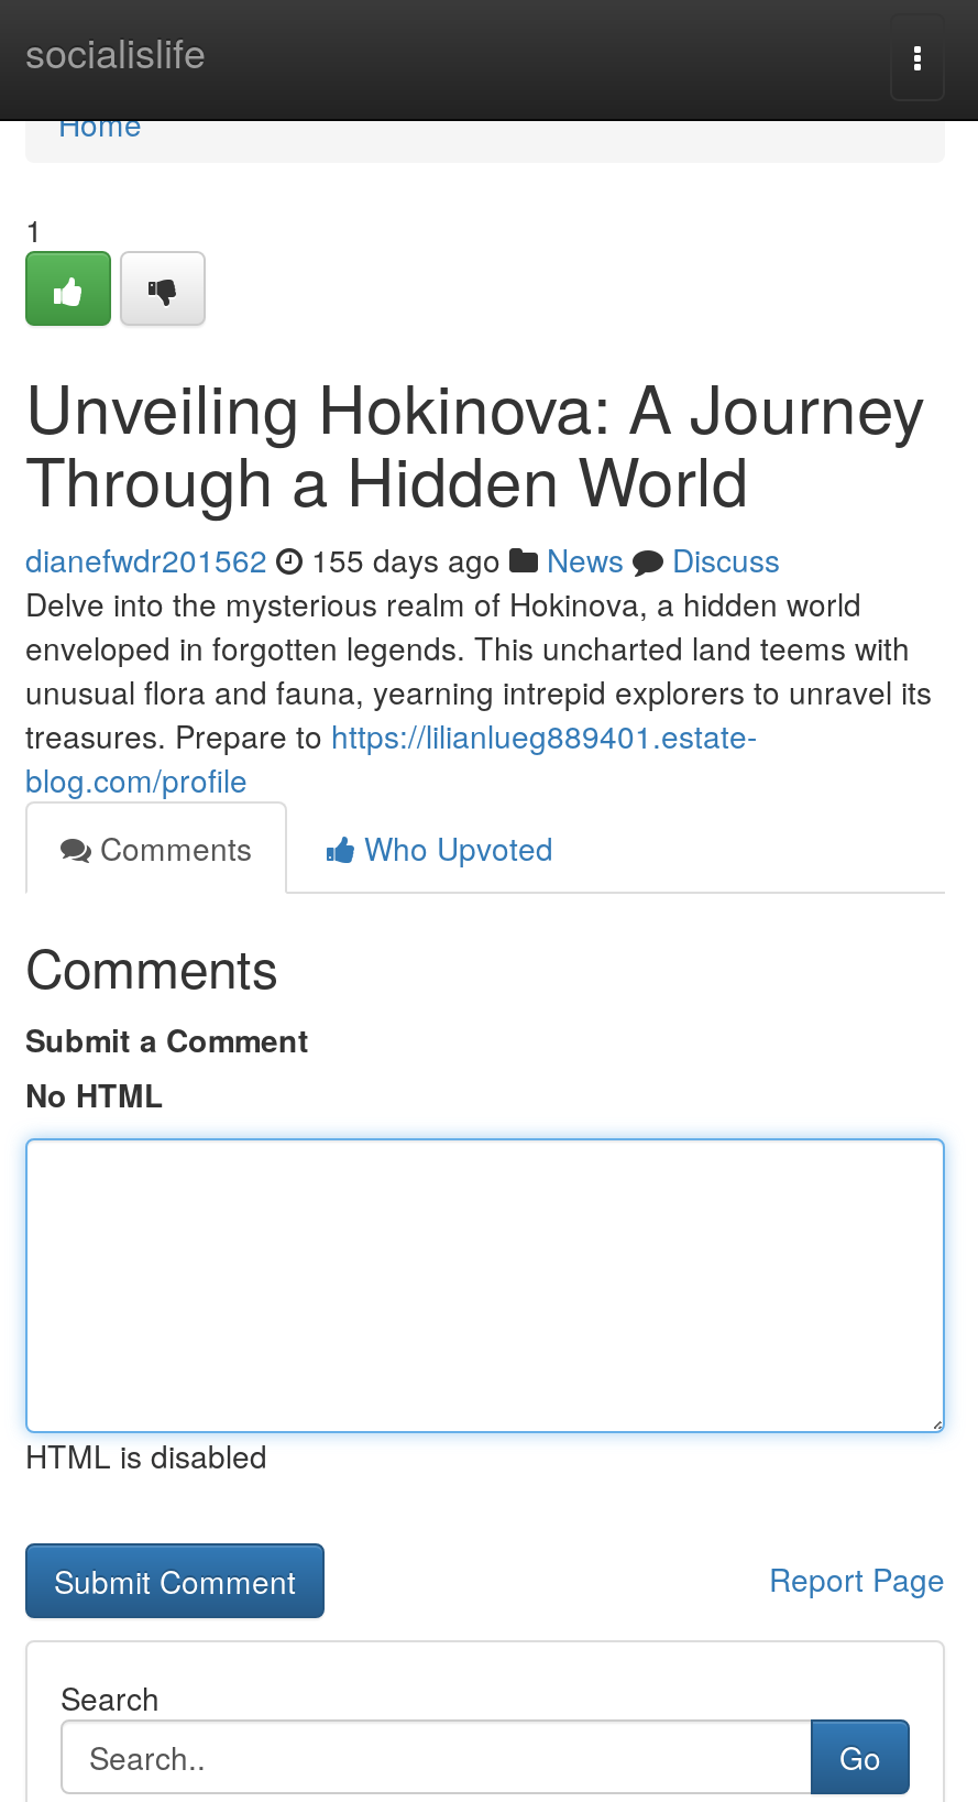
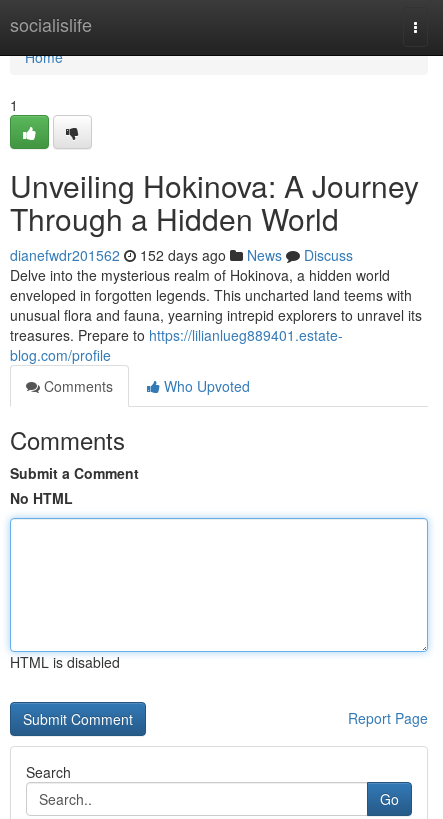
[25,537,780,581] dianefwdr201562 155 days ago News Discuss -> [10,245,353,265] dianefwdr201562 152 days ago News Discuss

